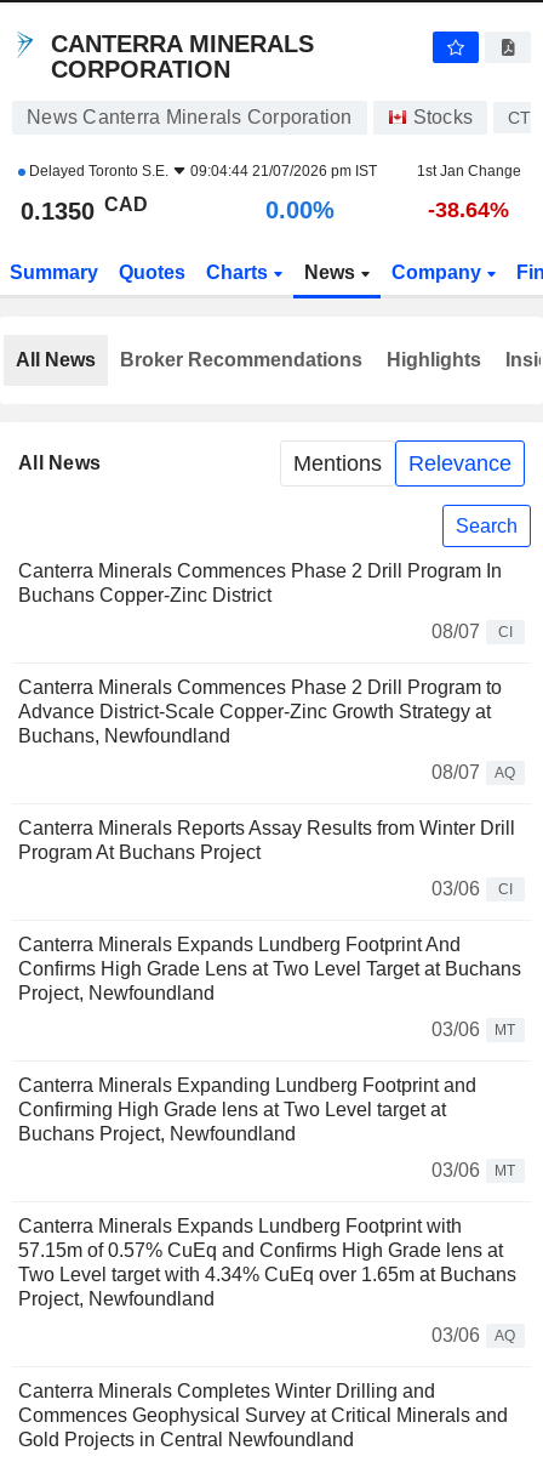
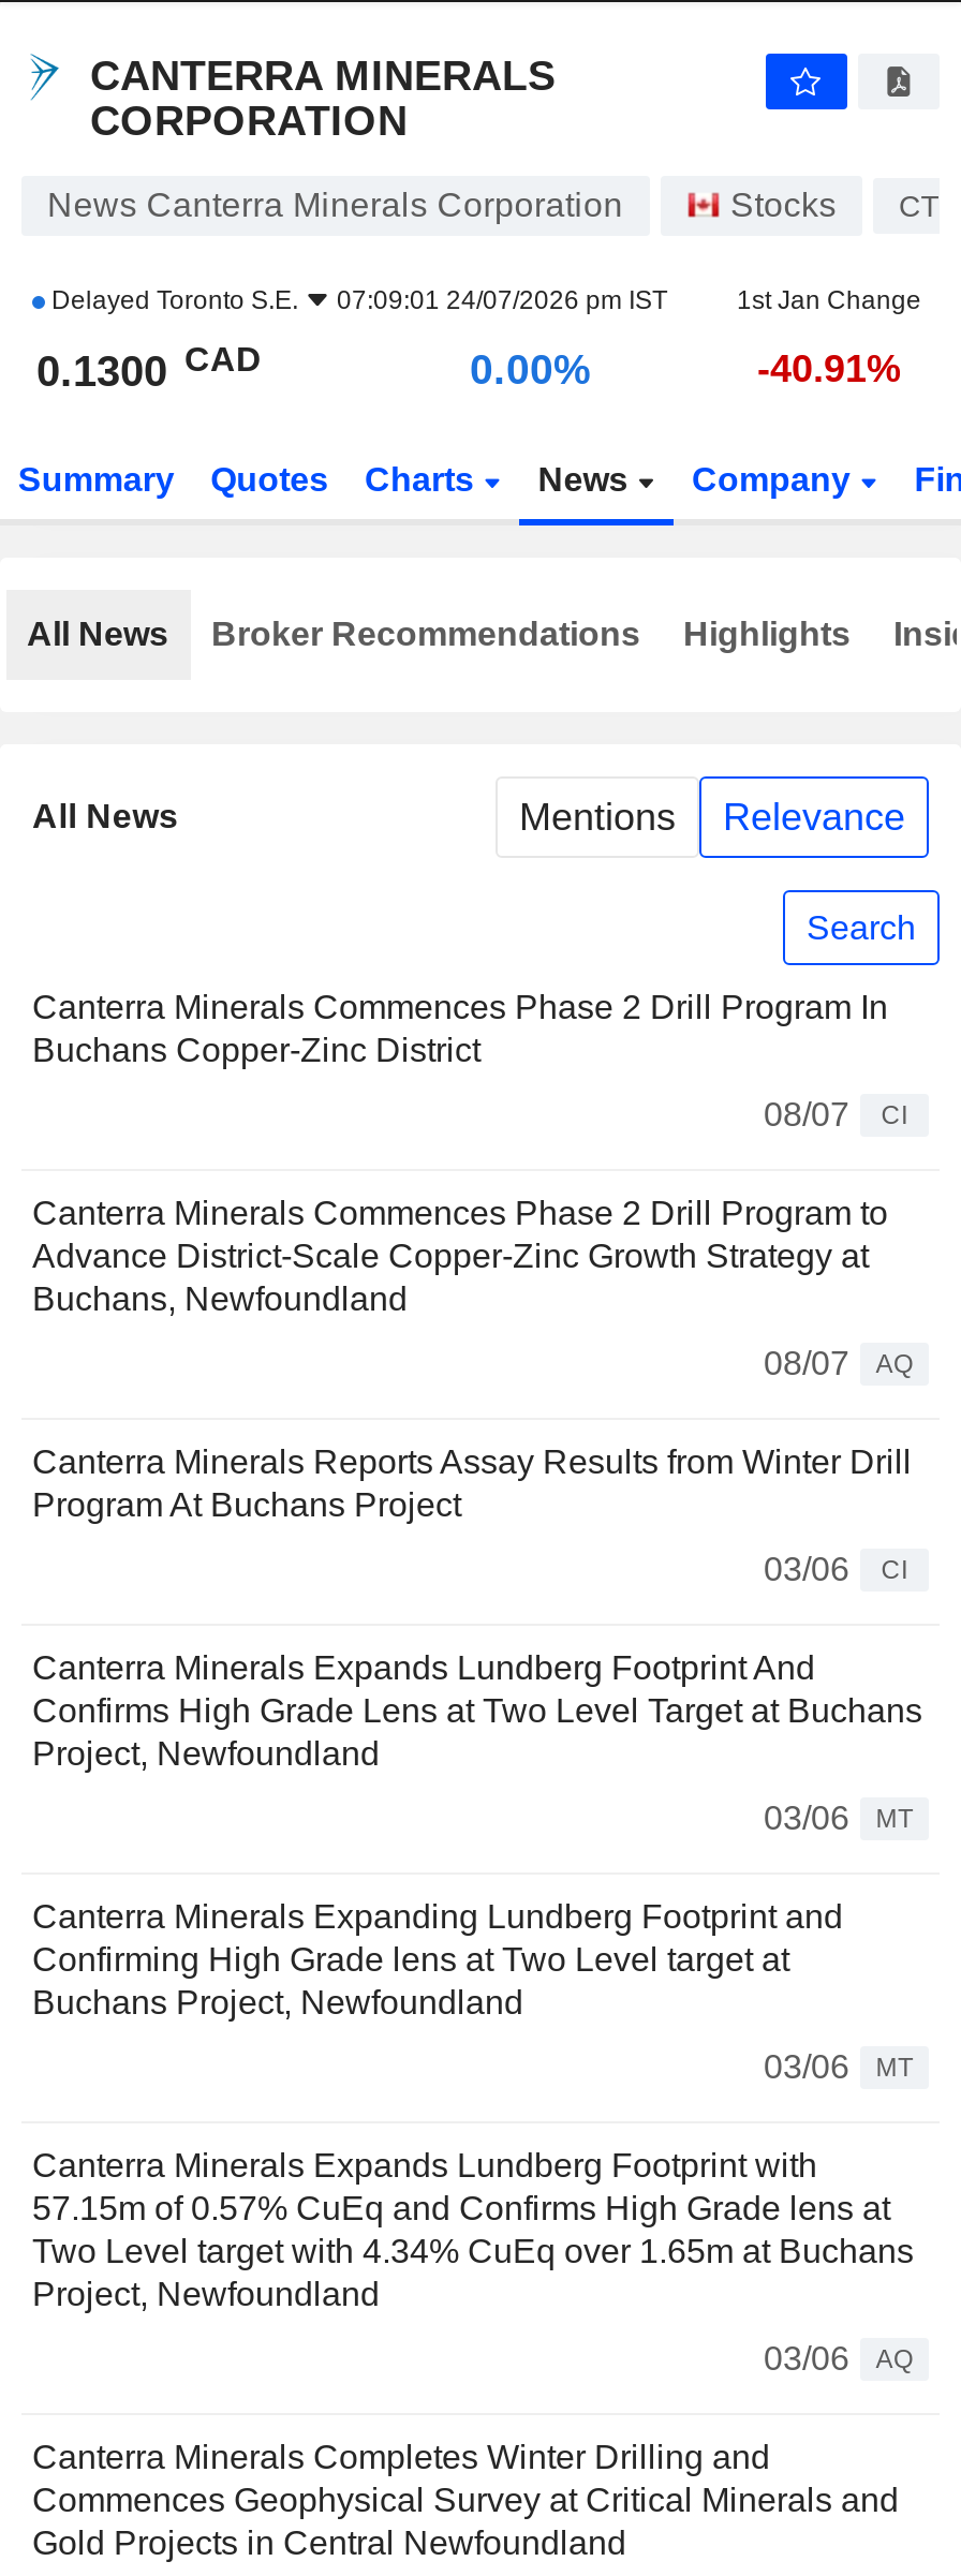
[25,163,377,180] Delayed Toronto S.E. 09:04:44 21/07/2026 pm IST -> [45,285,667,315] Delayed Toronto S.E. 07:09:01 24/07/2026 pm IST
[21,194,148,224] 0.1350 CAD -> [36,340,262,395] 0.1300 CAD
[428,198,509,222] -38.64% -> [757,347,901,390] -40.91%

